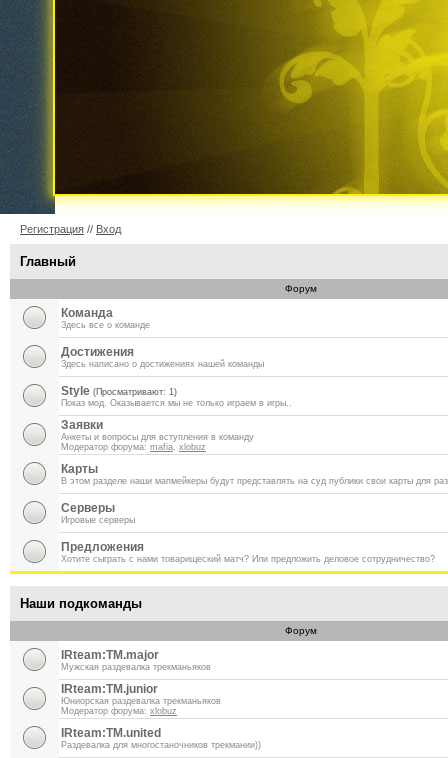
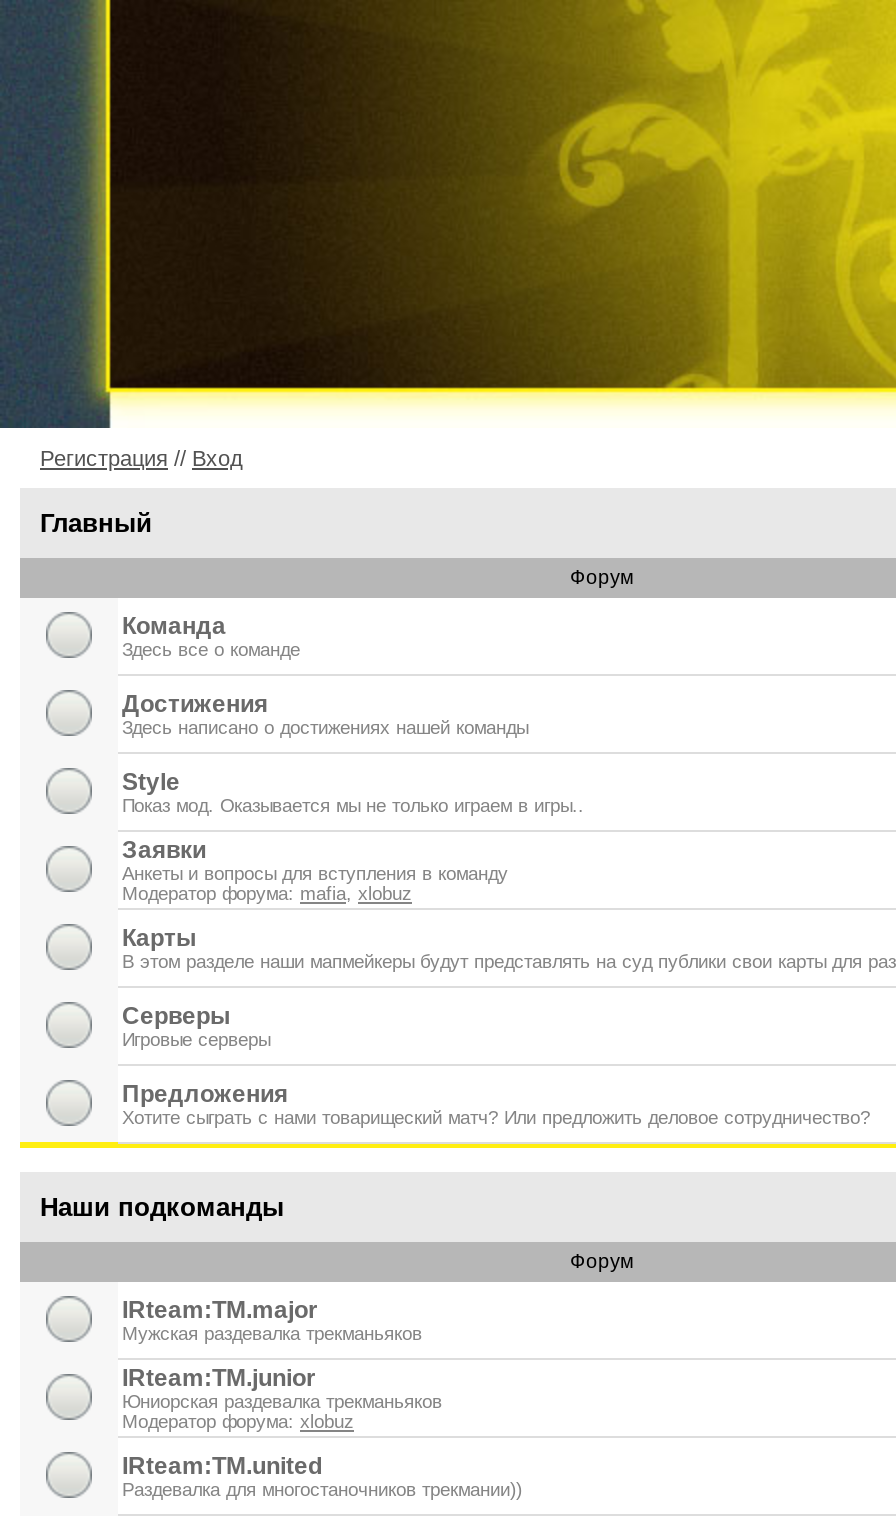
[61,384,177,398] Style (Просматривают: 1) -> [122,768,180,796] Style

